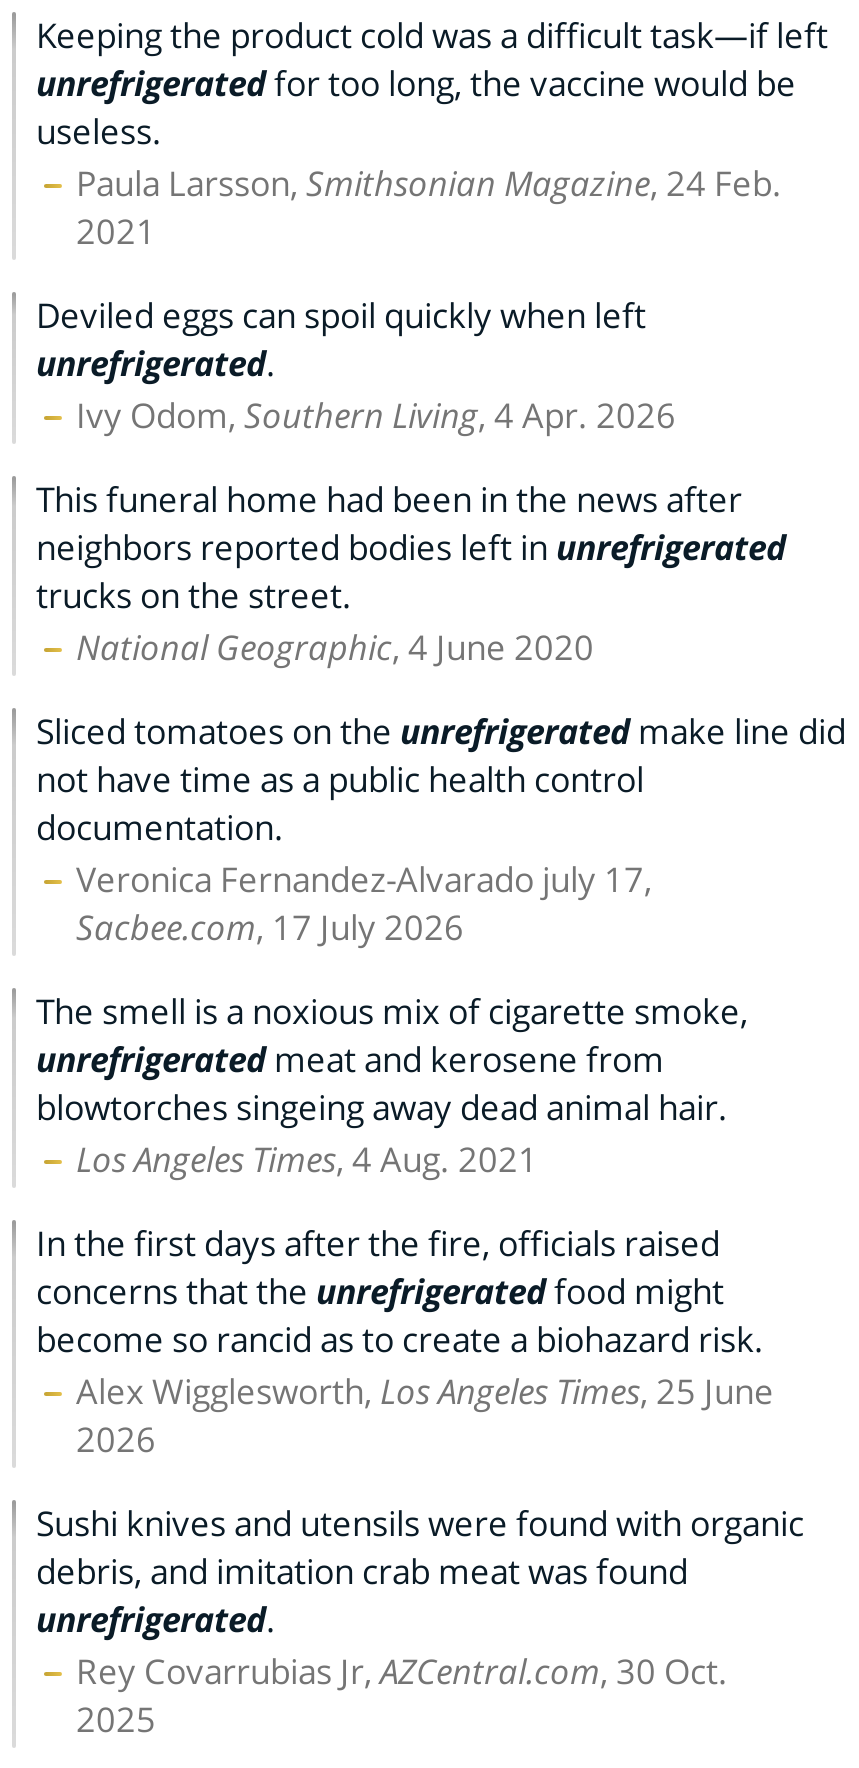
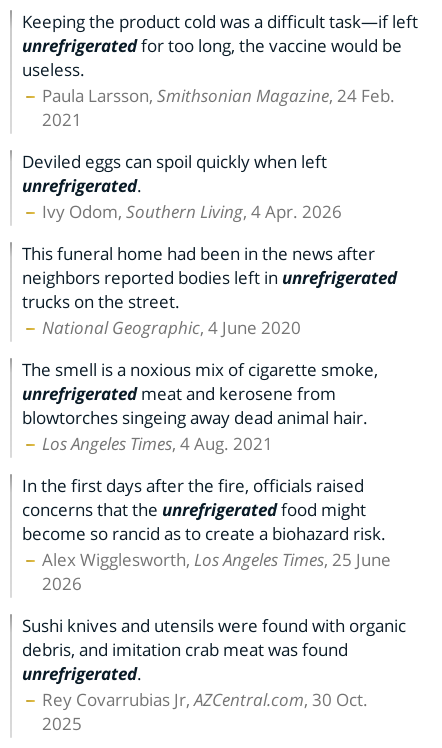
[36,708,846,950] Sliced tomatoes on the unrefrigerated make line did | not have time as a public health control | documentation. | Veronica Fernandez-Alvarado july 17, | Sacbee.com, 17 July 2026 -> none

